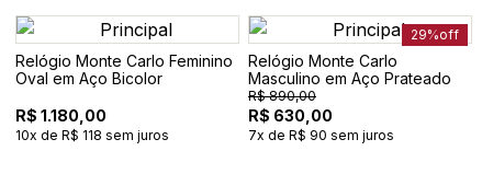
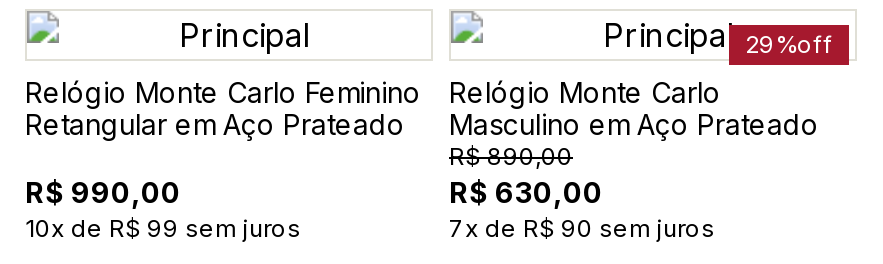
[15,69,162,88] Oval em Aço Bicolor -> [25,107,405,141] Retangular em Aço Prateado
[15,106,107,125] R$ 1.180,00 -> [25,175,181,209] R$ 990,00
[15,127,169,143] 10x de R$ 118 sem juros -> [25,213,301,243] 10x de R$ 99 sem juros

